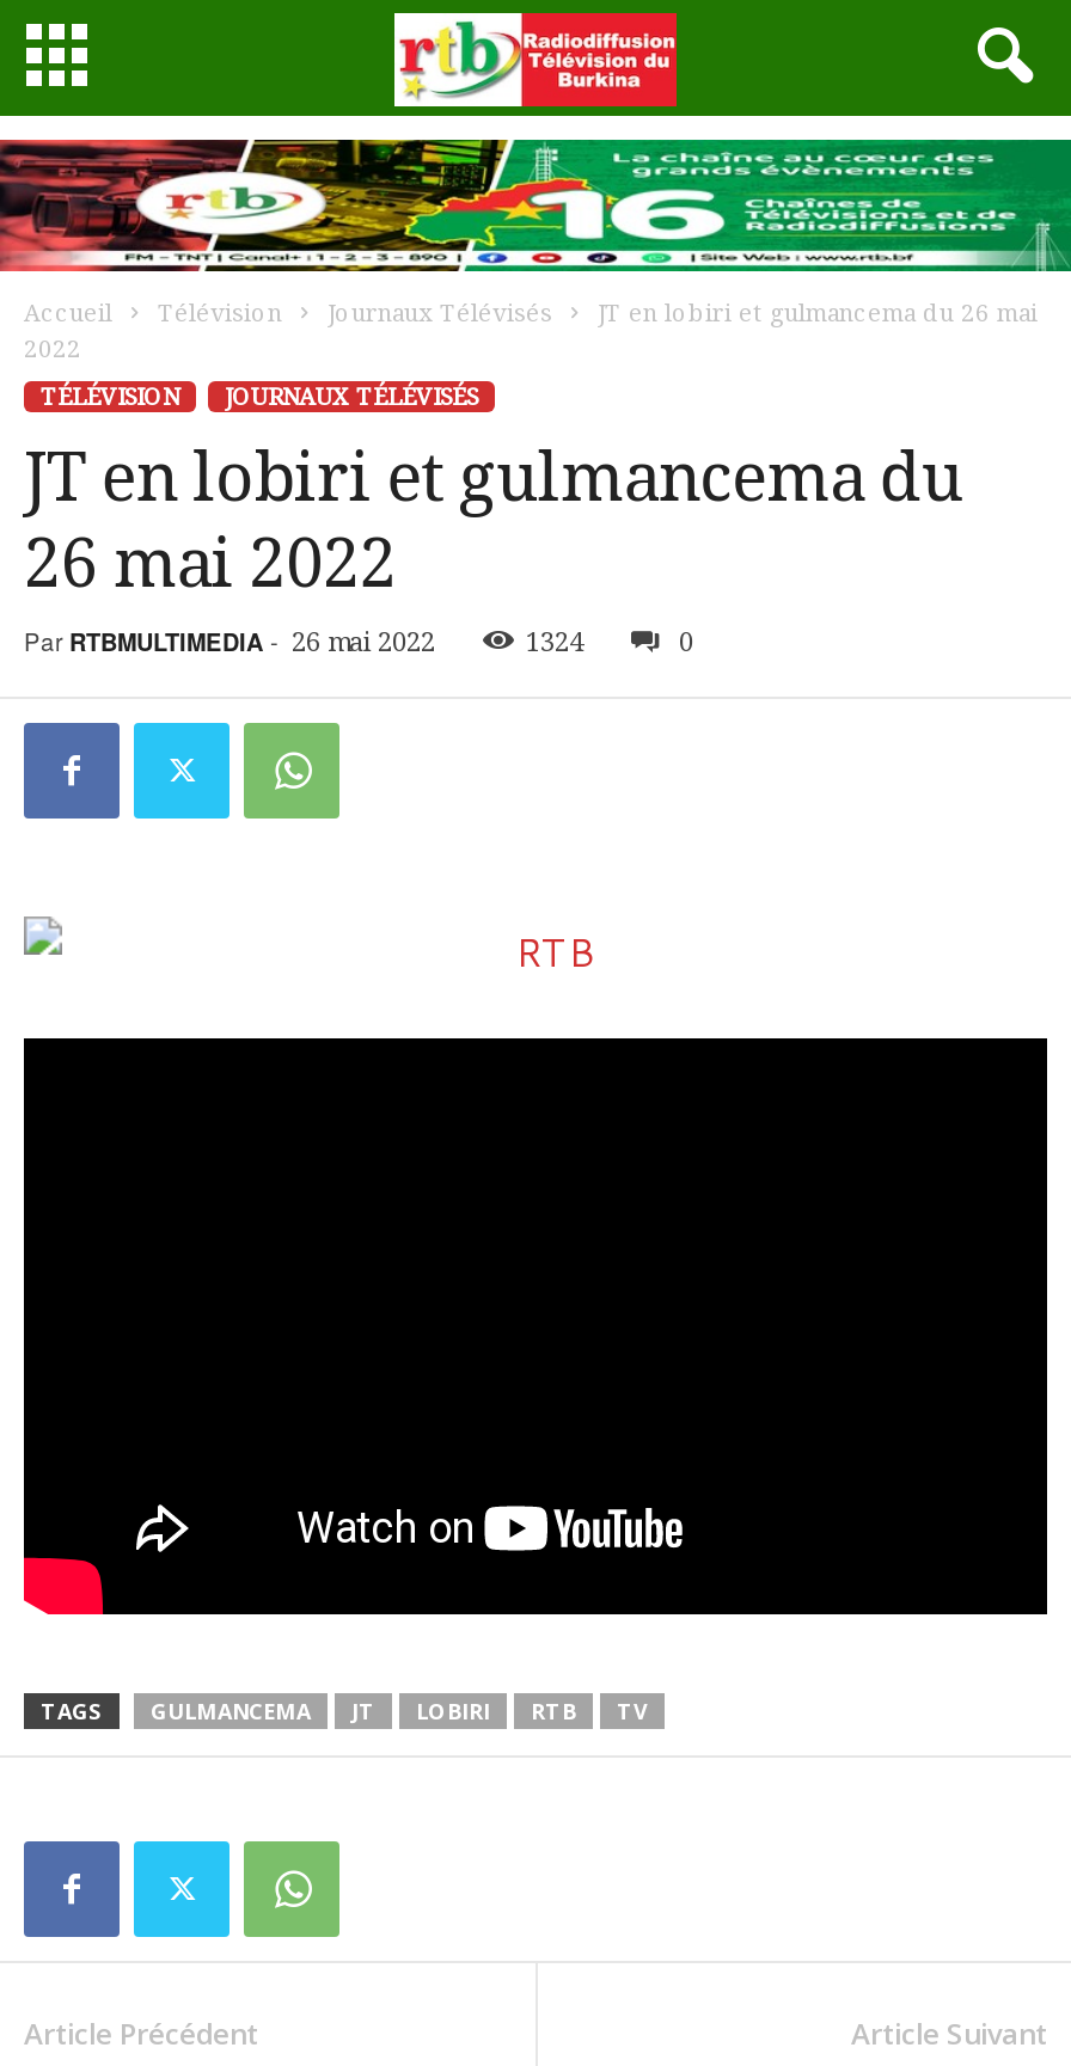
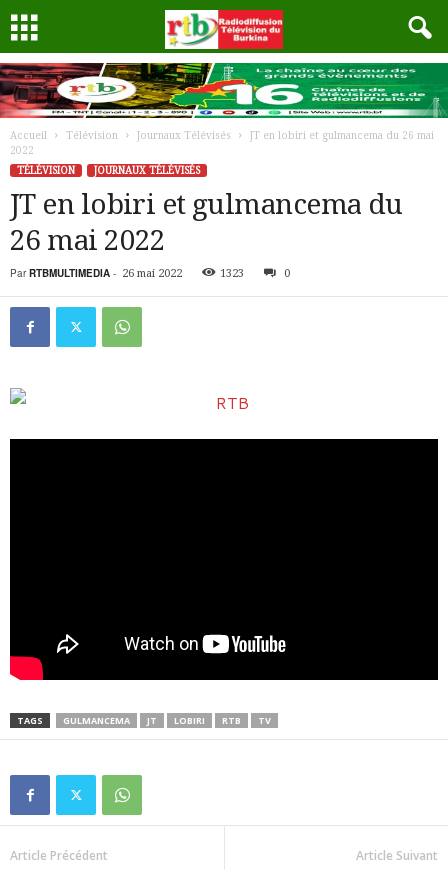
[526,627,583,658] 1324 -> [220,267,244,280] 1323

